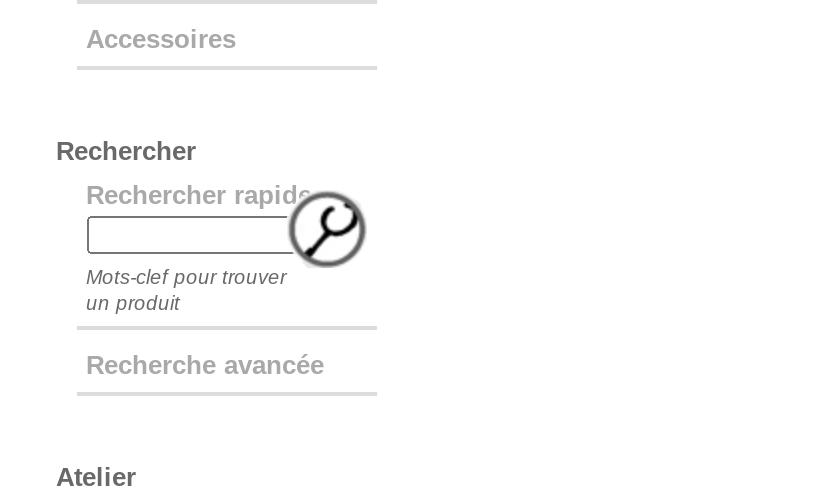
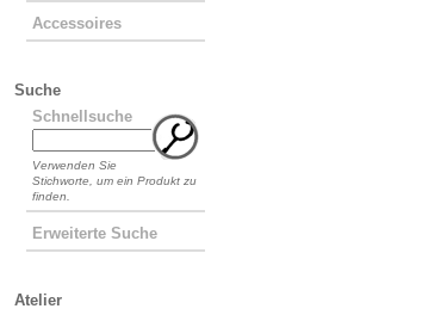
[56,136,196,166] Rechercher -> [14,81,60,99] Suche
[86,180,312,210] Rechercher rapide -> [32,107,132,125] Schnellsuche
[86,266,286,314] Mots-clef pour trouver | un produit -> [32,159,196,203] Verwenden Sie | Stichworte, um ein Produkt zu | finden.
[86,350,324,380] Recherche avancée -> [32,224,157,242] Erweiterte Suche

